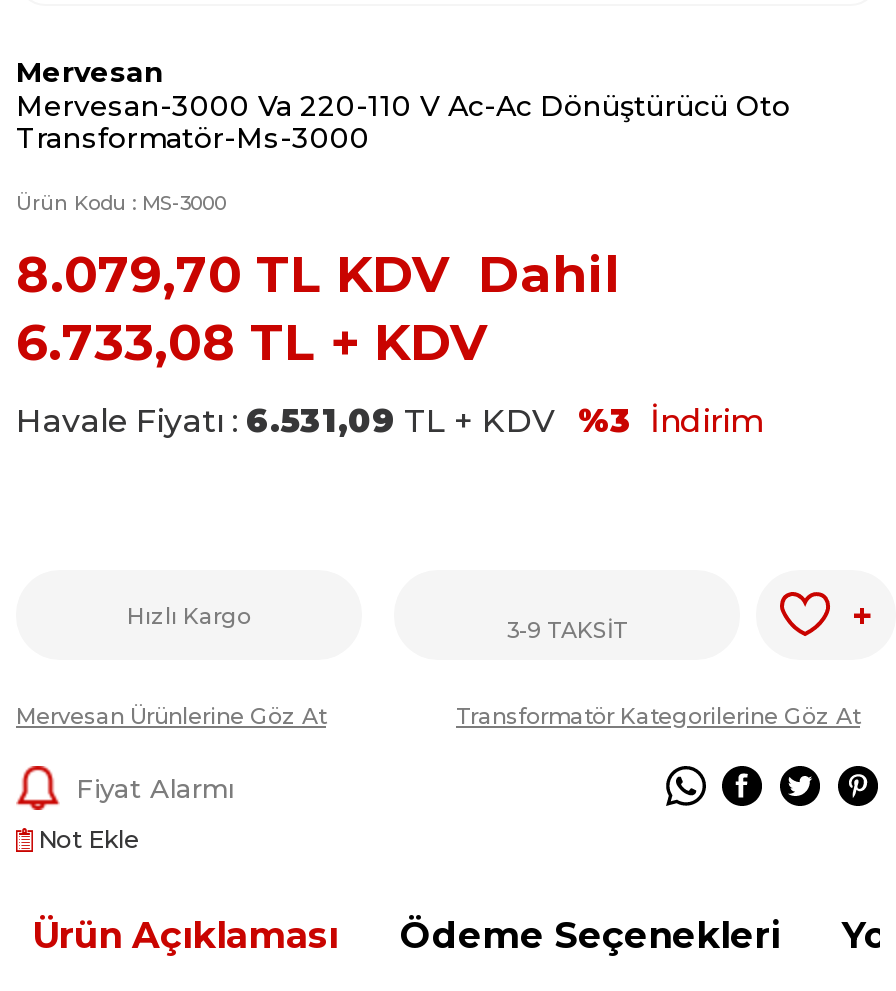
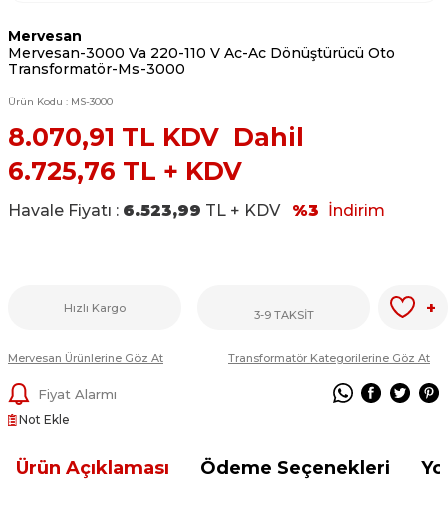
[16,244,620,304] 8.079,70 TL KDV Dahil -> [8,122,304,152] 8.070,91 TL KDV Dahil
[16,312,488,372] 6.733,08 TL + KDV -> [8,156,242,186] 6.725,76 TL + KDV
[16,402,764,440] Havale Fiyatı : 6.531,09 TL + KDV %3 İndirim -> [8,201,385,220] Havale Fiyatı : 6.523,99 TL + KDV %3 İndirim

